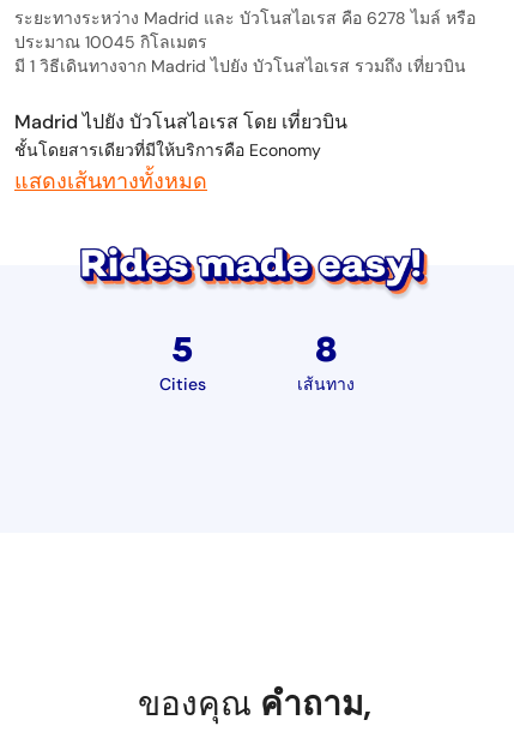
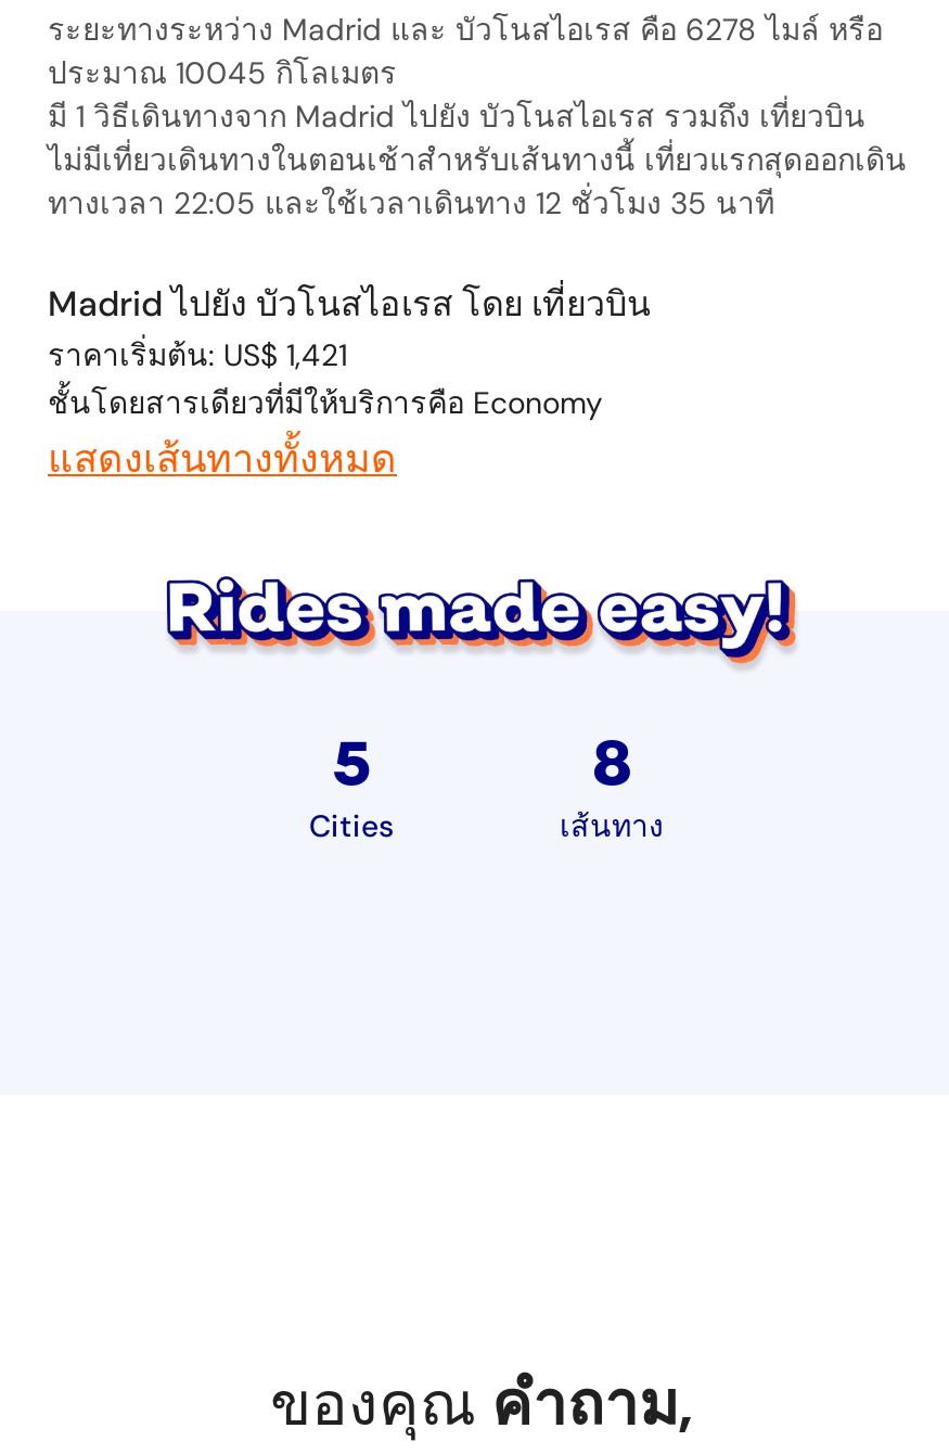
none -> [48,140,907,222] ไม่มีเที่ยวเดินทางในตอนเช้าสำหรับเส้นทางนี้ เที่ยวแรกสุดออกเดิน | ทางเวลา 22:05 และใช้เวลาเดินทาง 12 ชั่วโมง 35 นาที
none -> [48,335,347,374] ราคาเริ่มต้น: US$ 1,421

